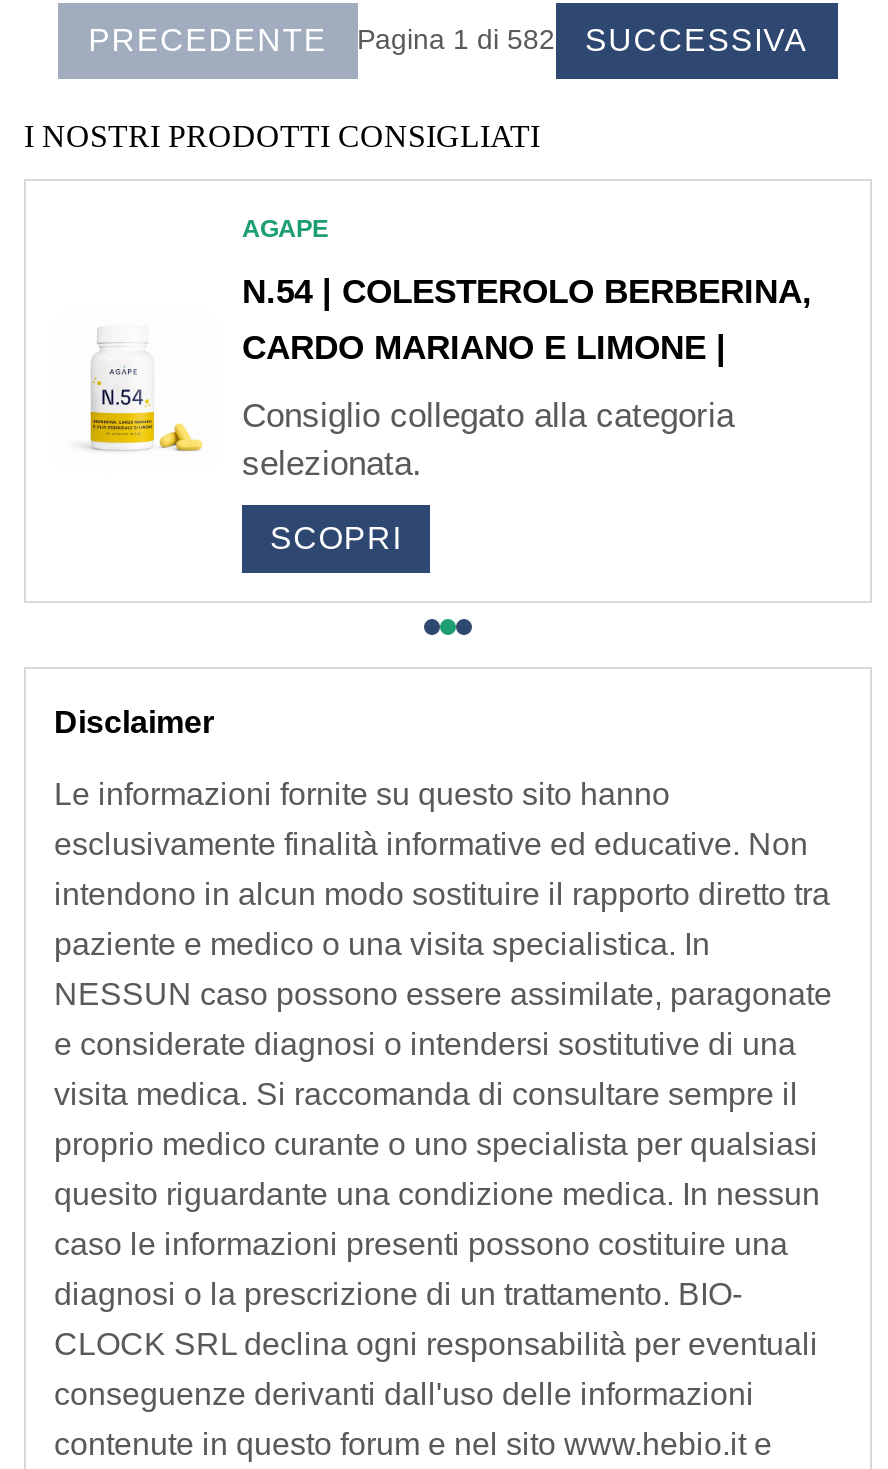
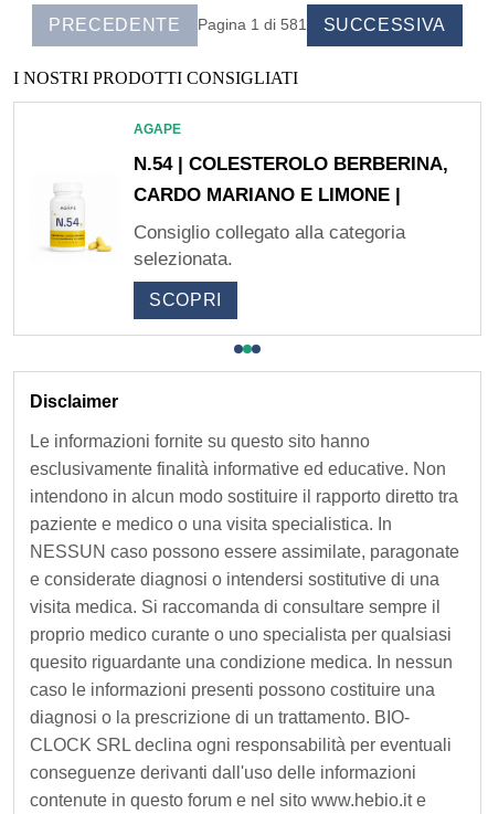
[357,23,555,55] Pagina 1 di 582 -> [197,15,306,33] Pagina 1 di 581

